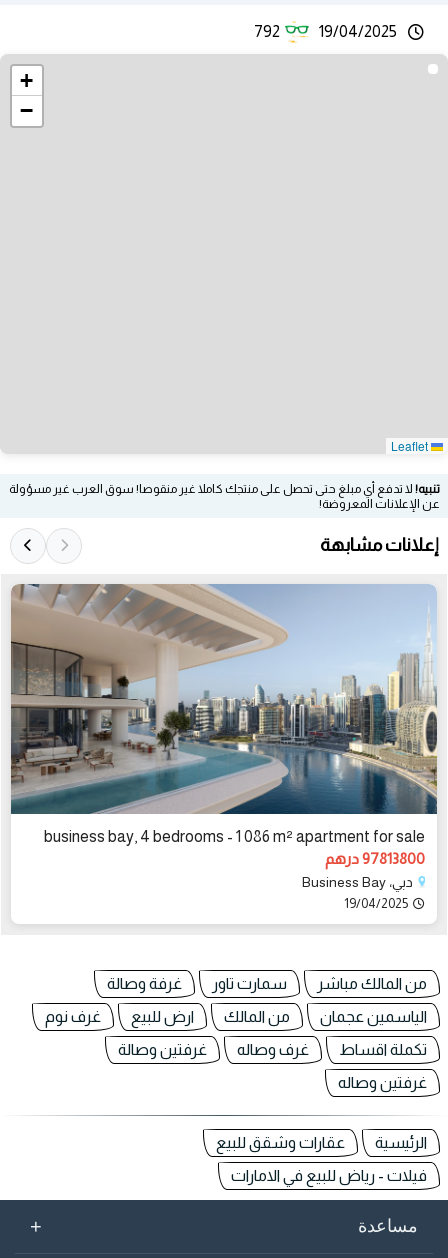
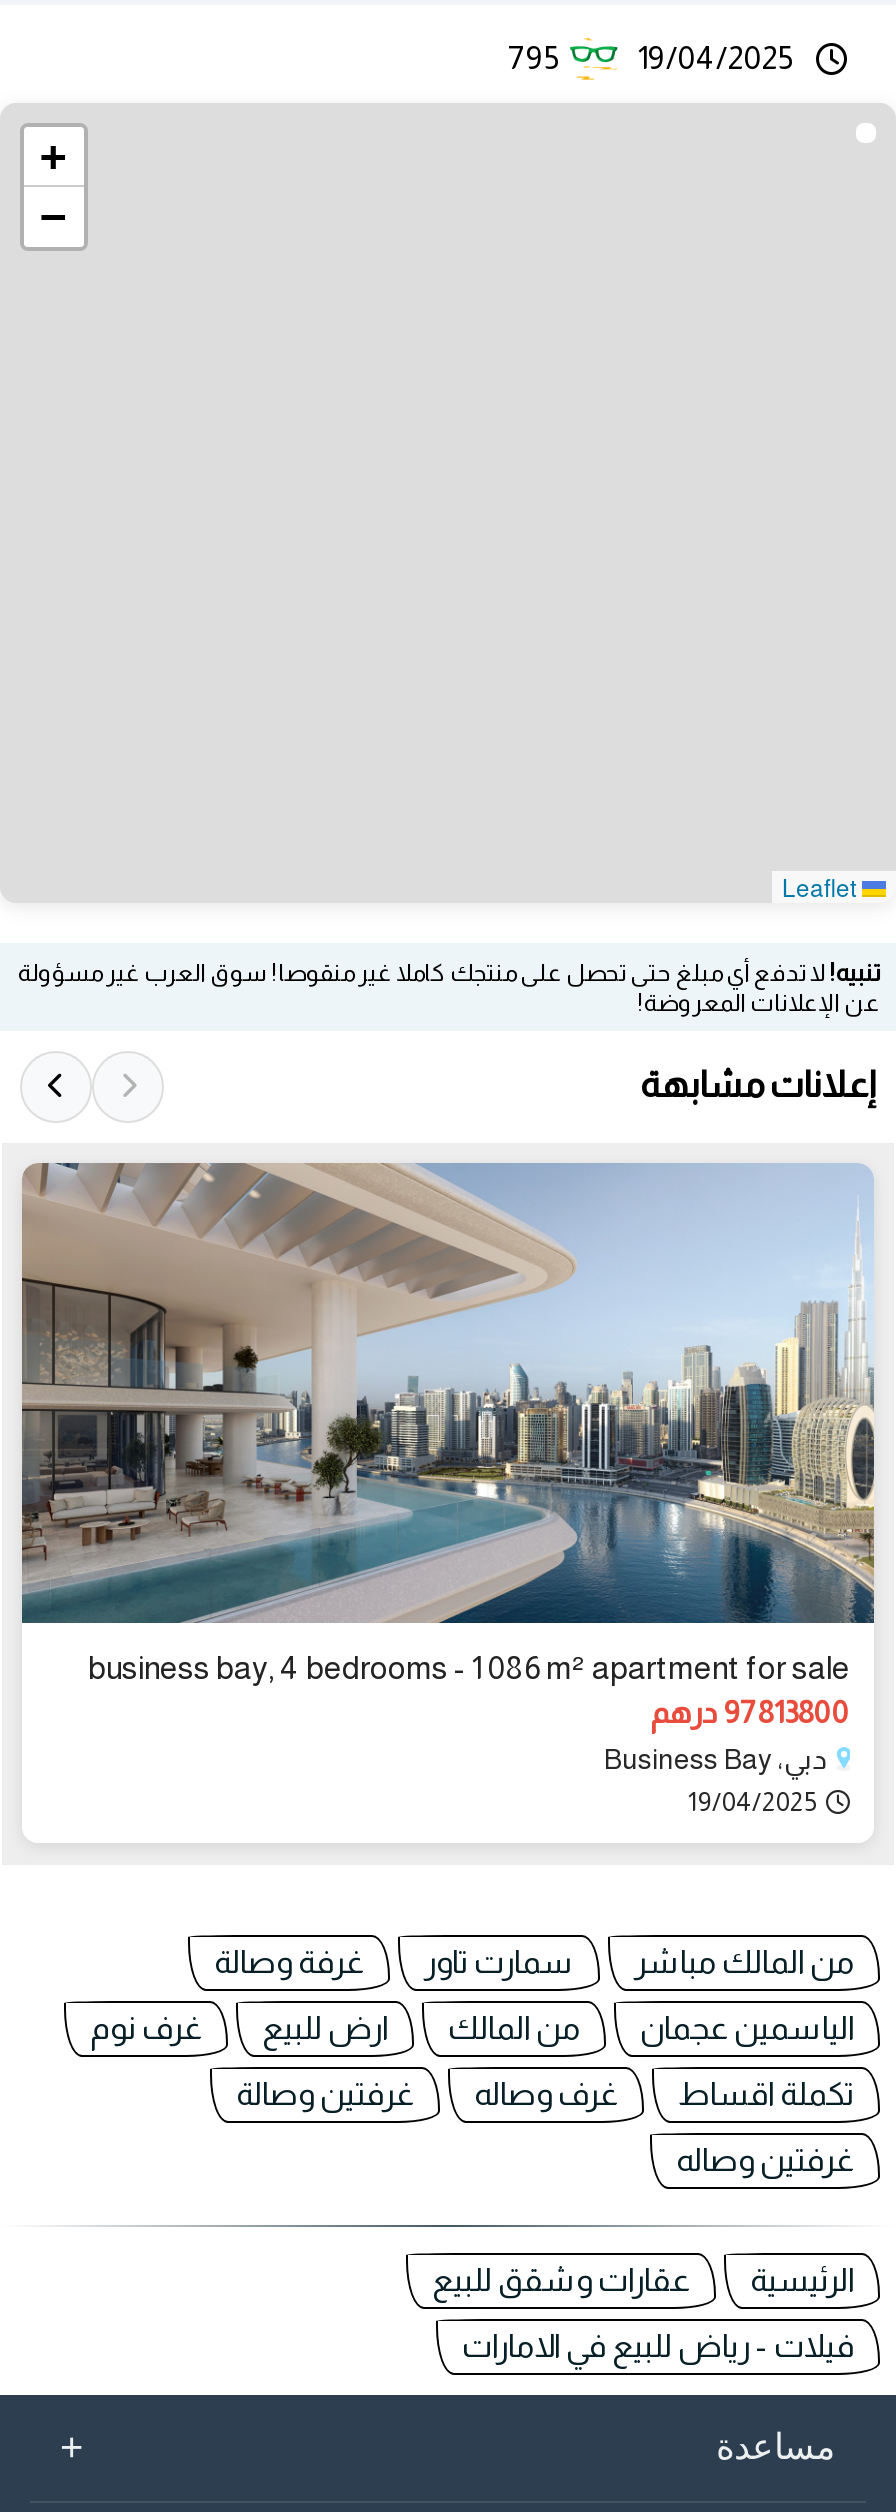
[254,23,280,40] 792 -> [508,41,560,75] 795

